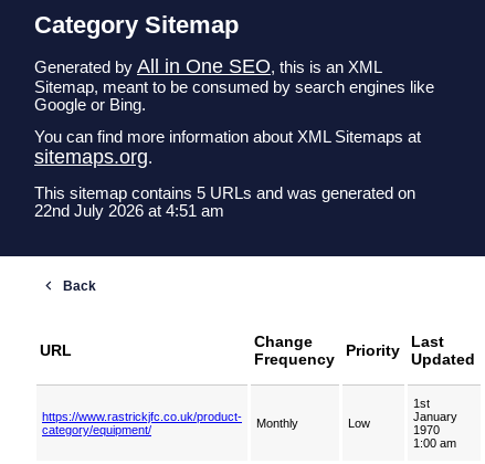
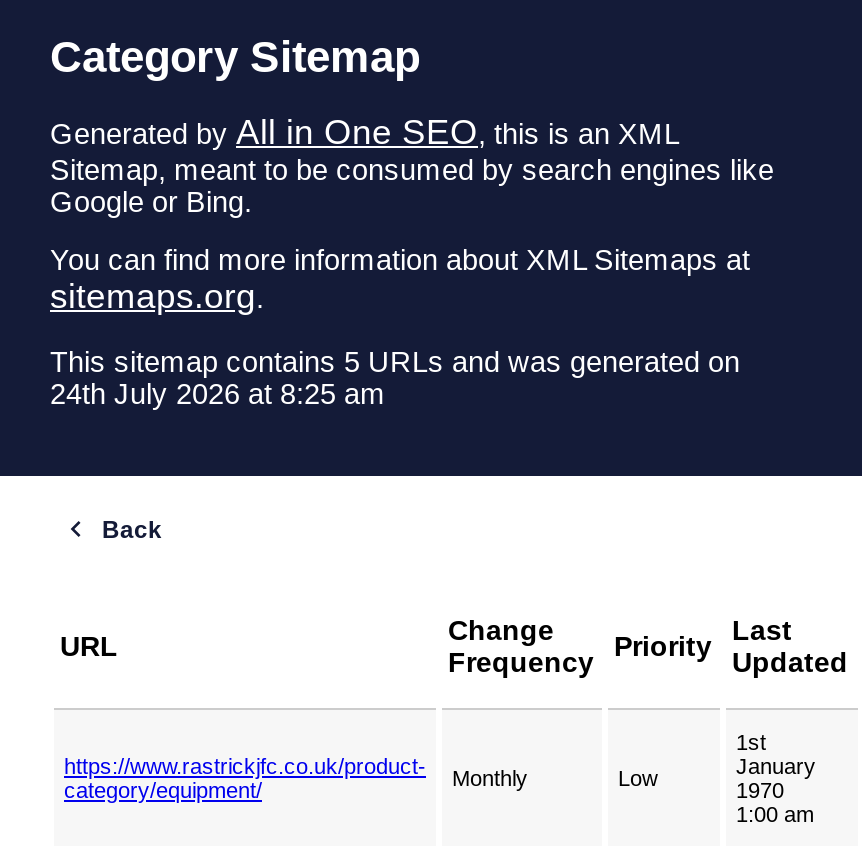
[34,202,224,219] 22nd July 2026 at 4:51 am -> [50,377,386,409] 24th July 2026 at 8:25 am

